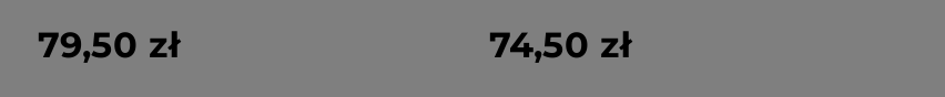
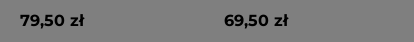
[489,23,631,65] 74,50 zł -> [223,11,287,30] 69,50 zł

